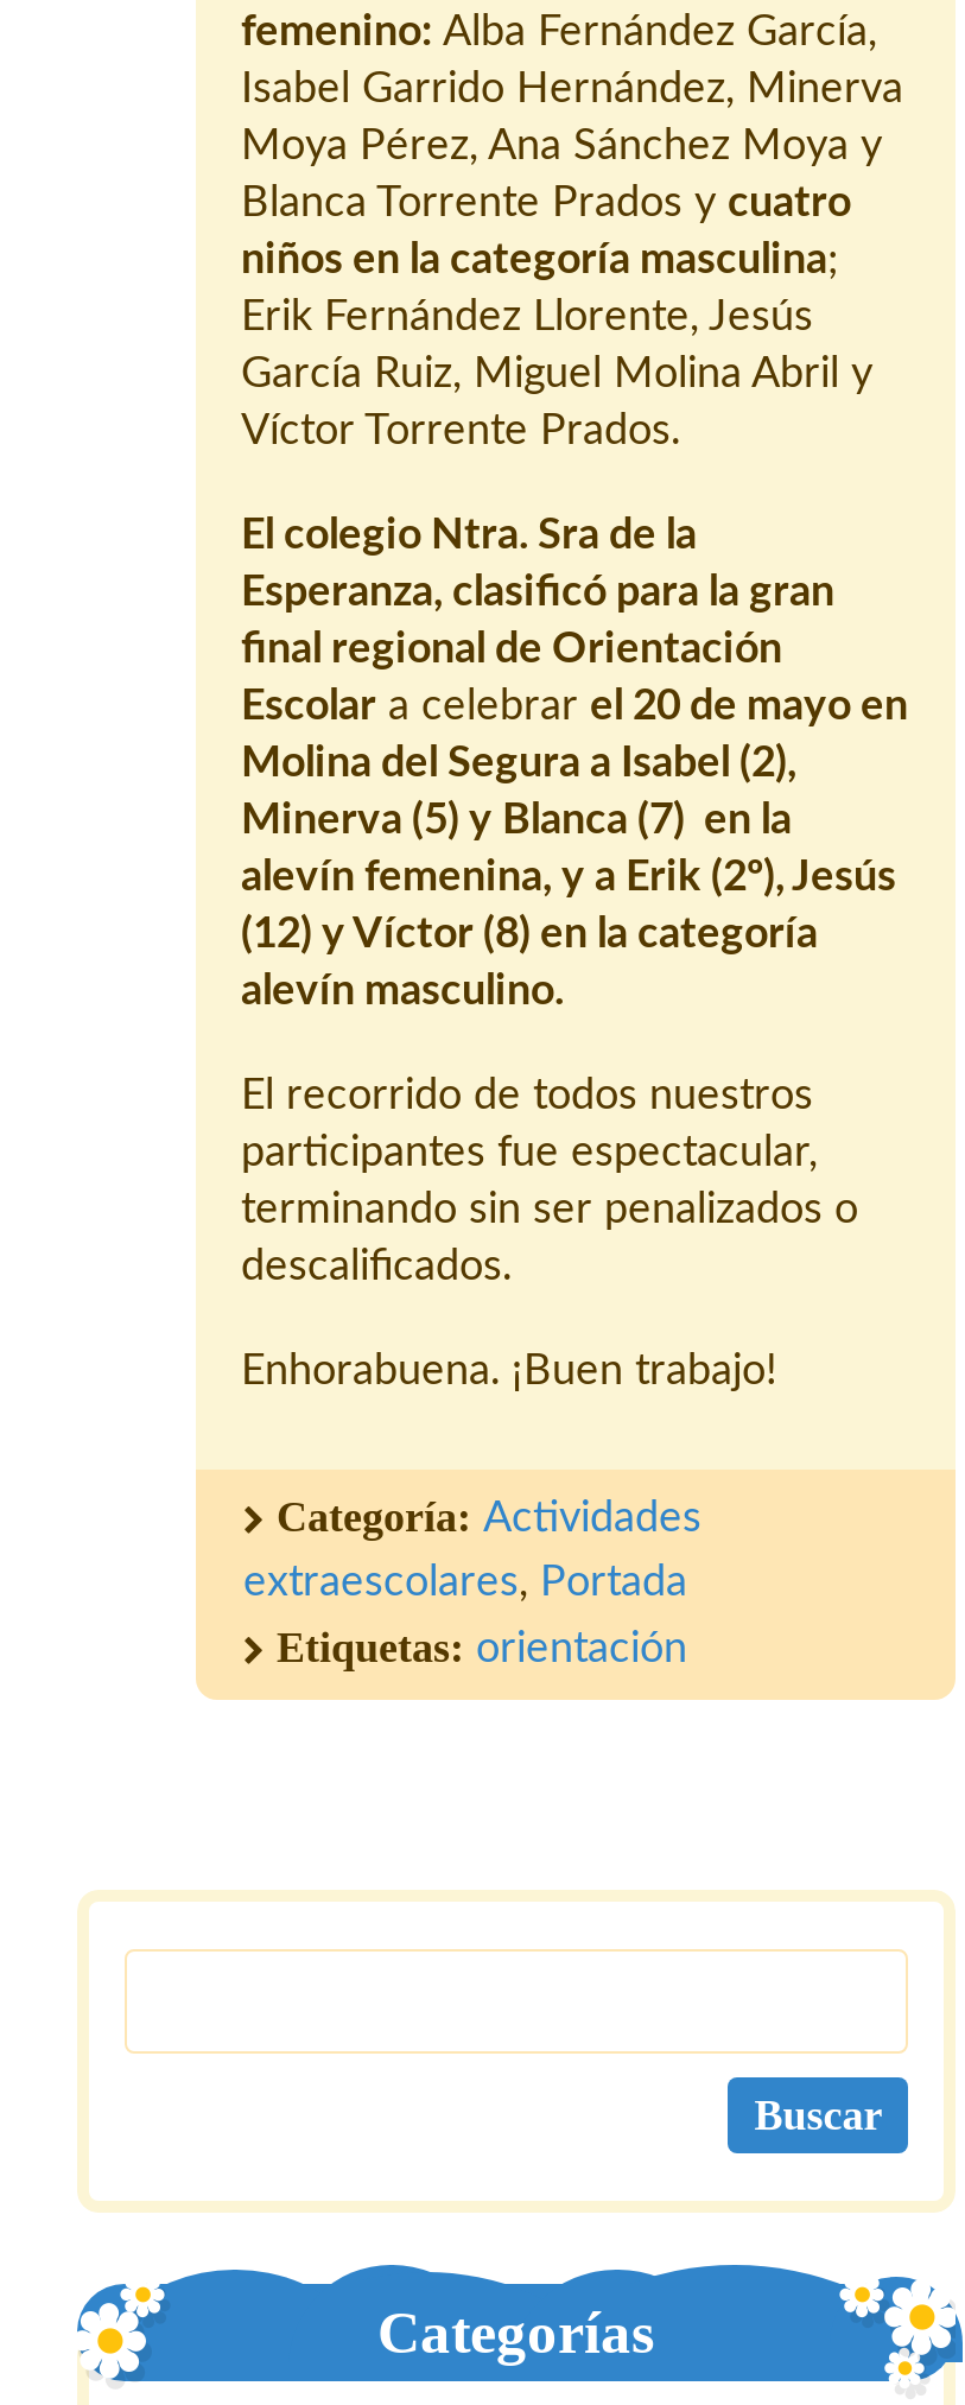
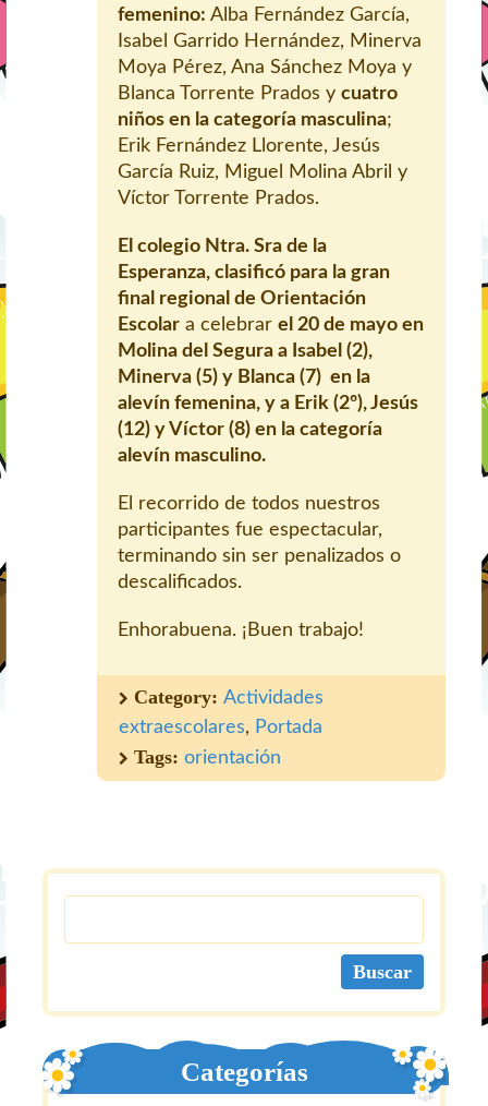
[277,1493,701,1540] Categoría: Actividades -> [134,686,324,708] Category: Actividades
[277,1623,687,1671] Etiquetas: orientación -> [134,746,281,768] Tags: orientación

